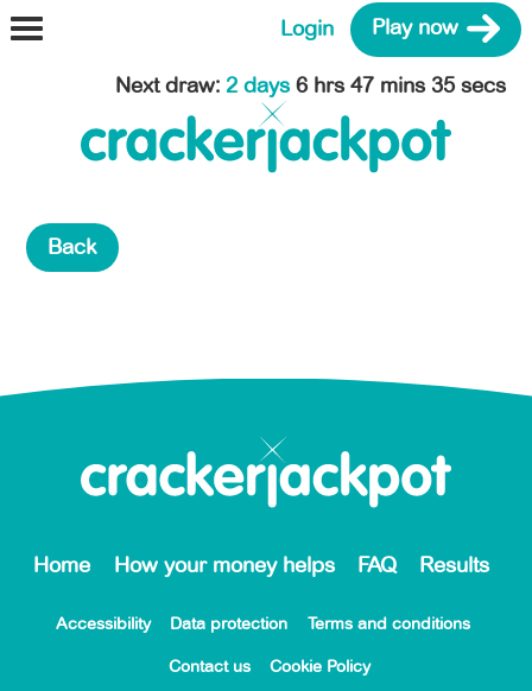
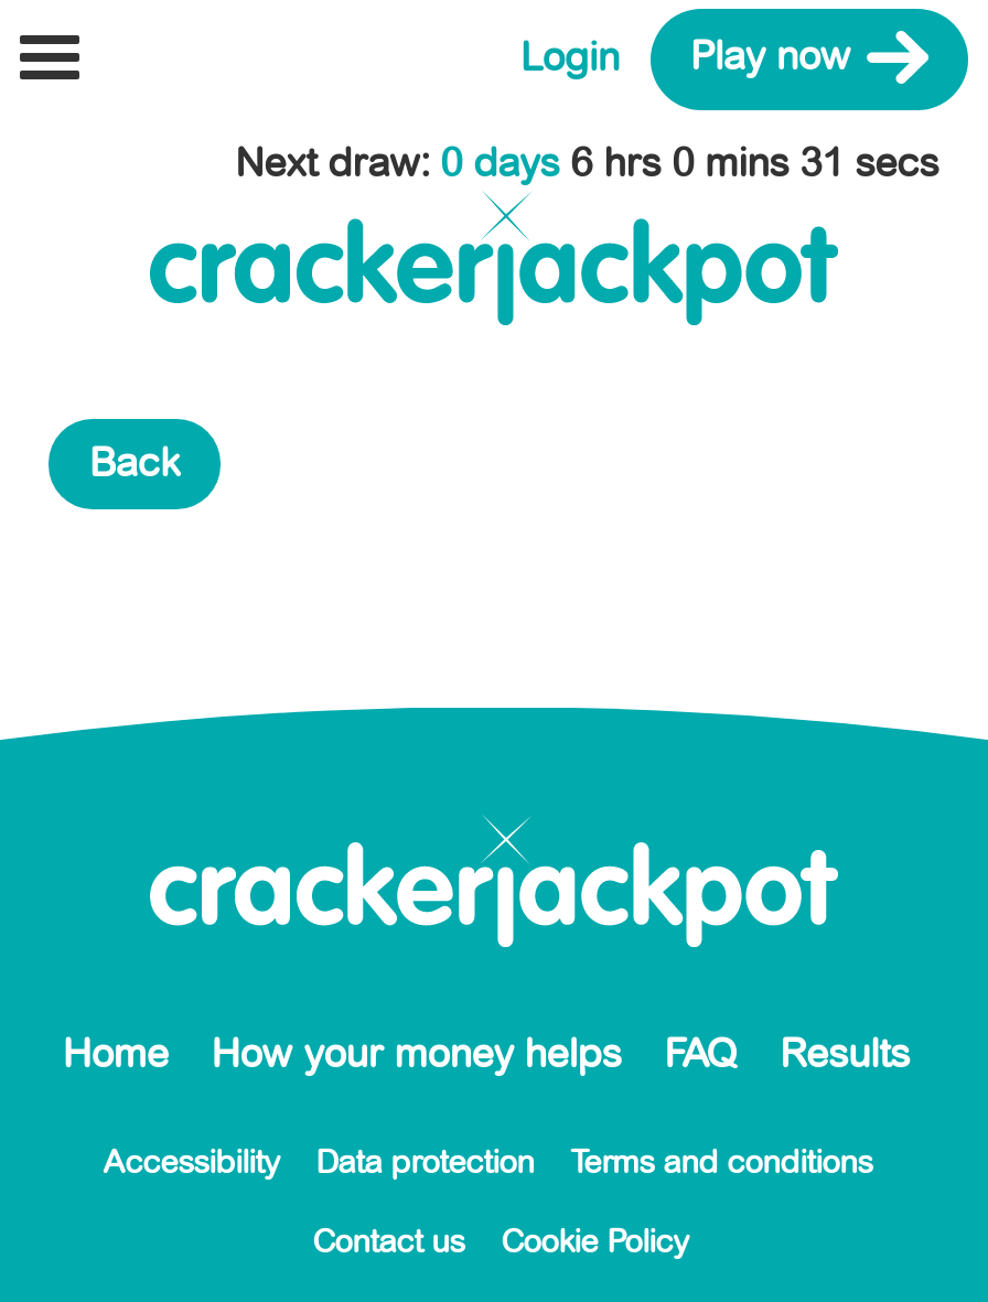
[115,72,505,98] Next draw: 2 days 6 hrs 47 mins 35 secs -> [235,138,939,187] Next draw: 0 days 6 hrs 0 mins 31 secs

